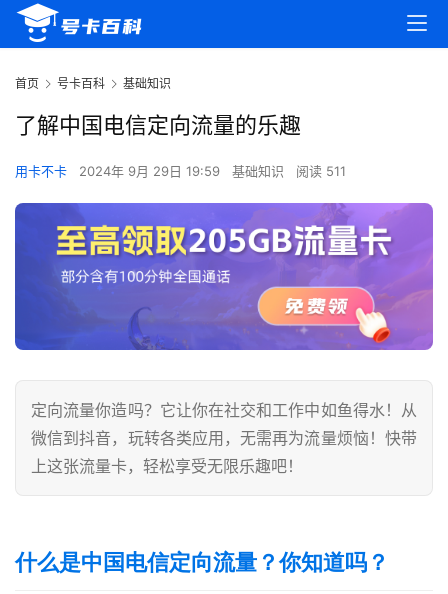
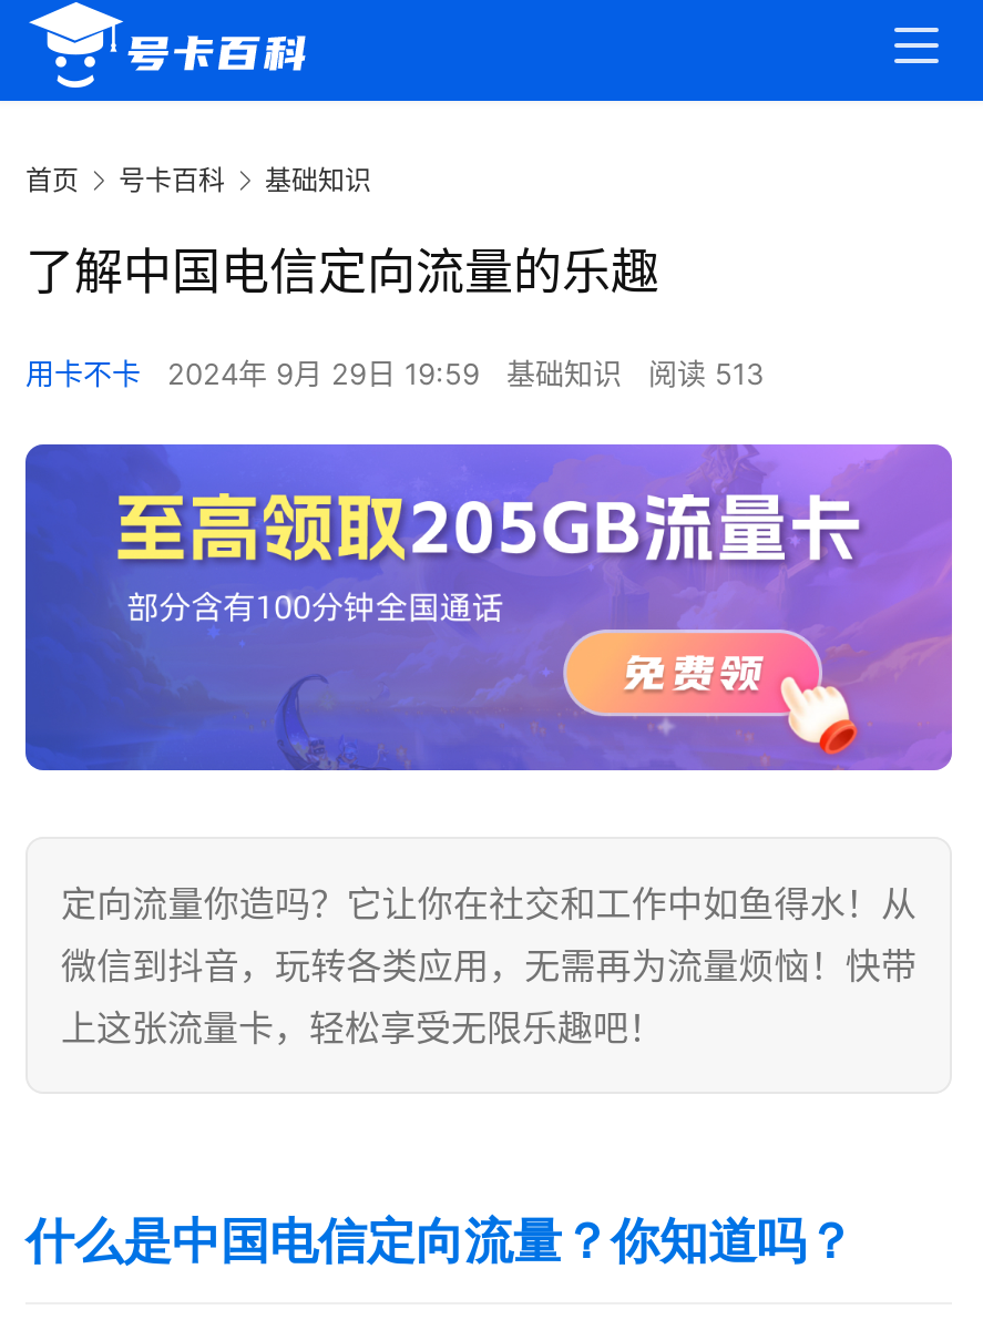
[15,163,346,179] 用卡不卡 2024年 9月 29日 19:59 基础知识 阅读 511 -> [25,356,764,392] 用卡不卡 2024年 9月 29日 19:59 基础知识 阅读 513

